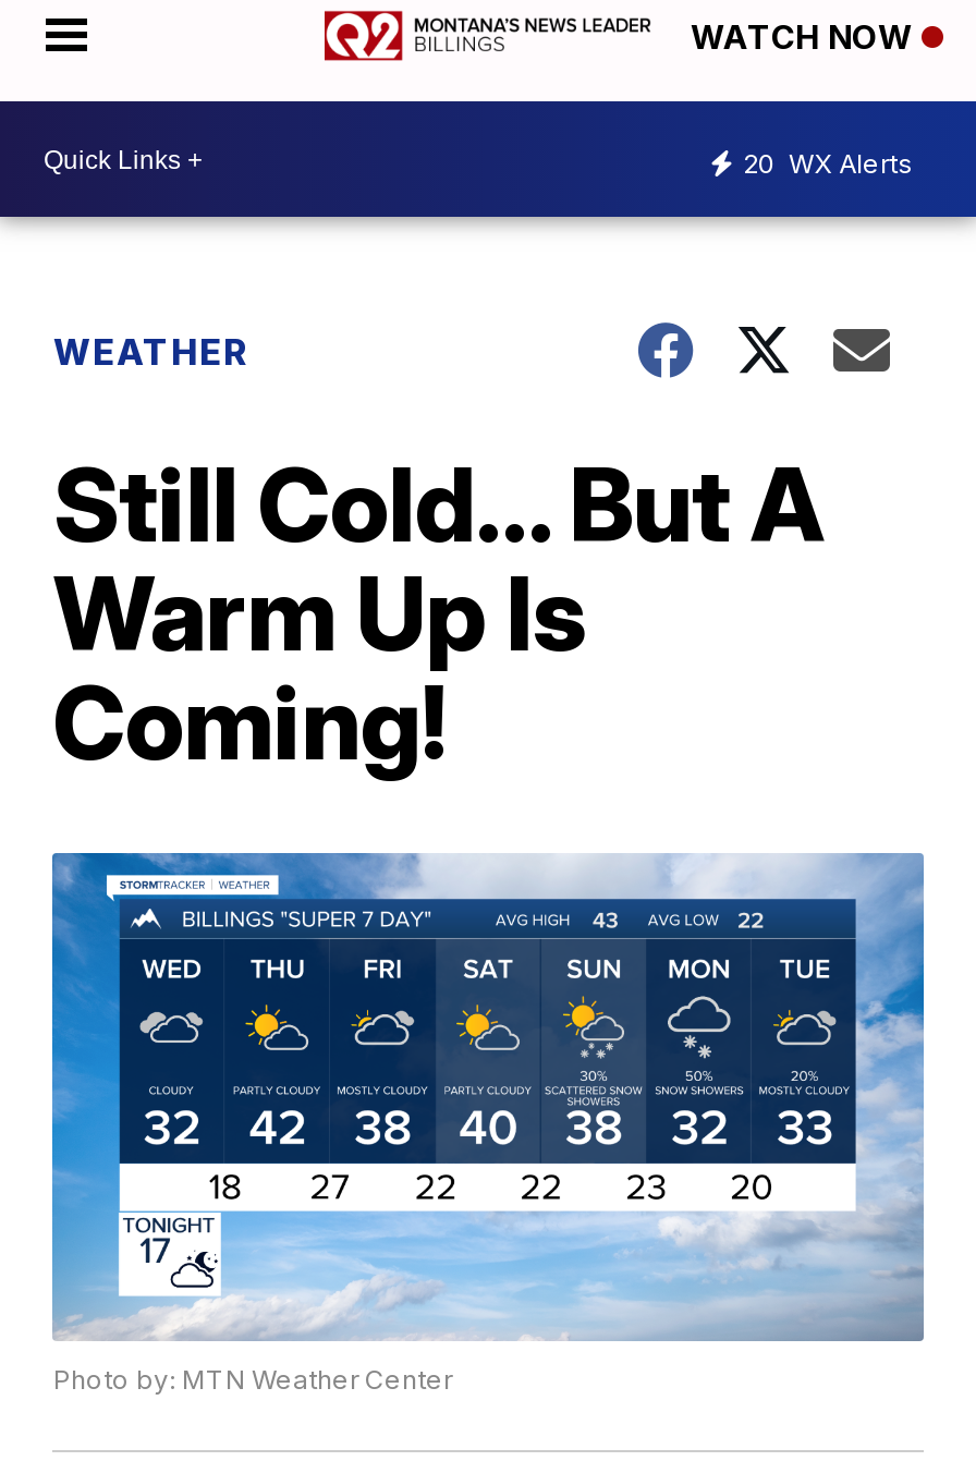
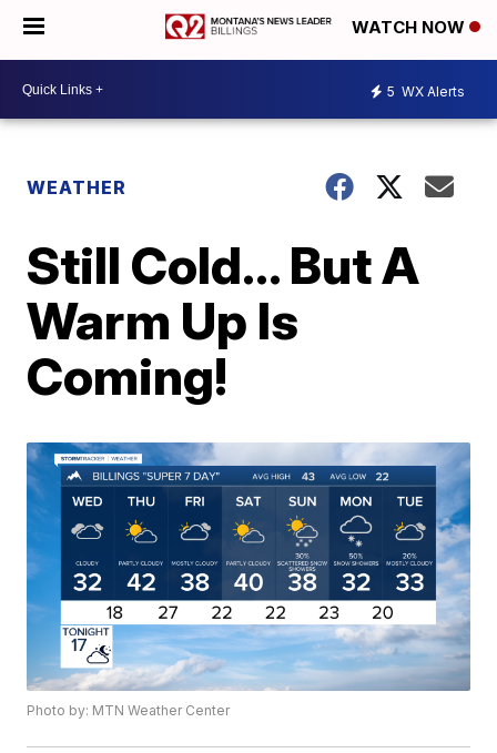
[743,146,913,179] 20 WX Alerts -> [387,83,465,99] 5 WX Alerts

